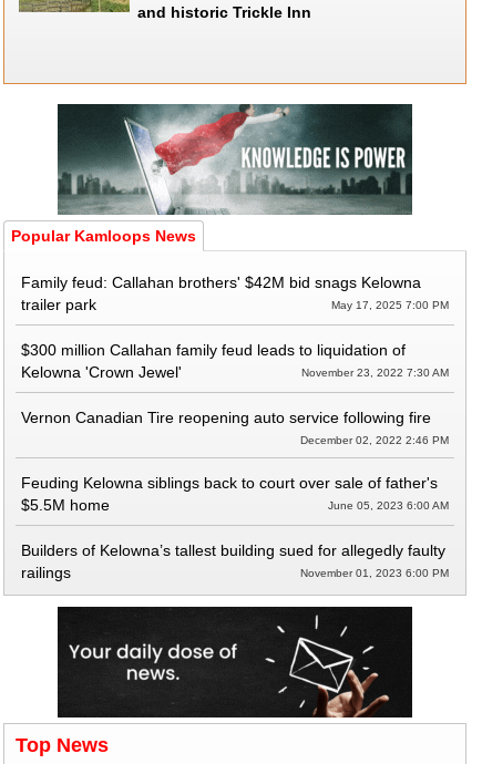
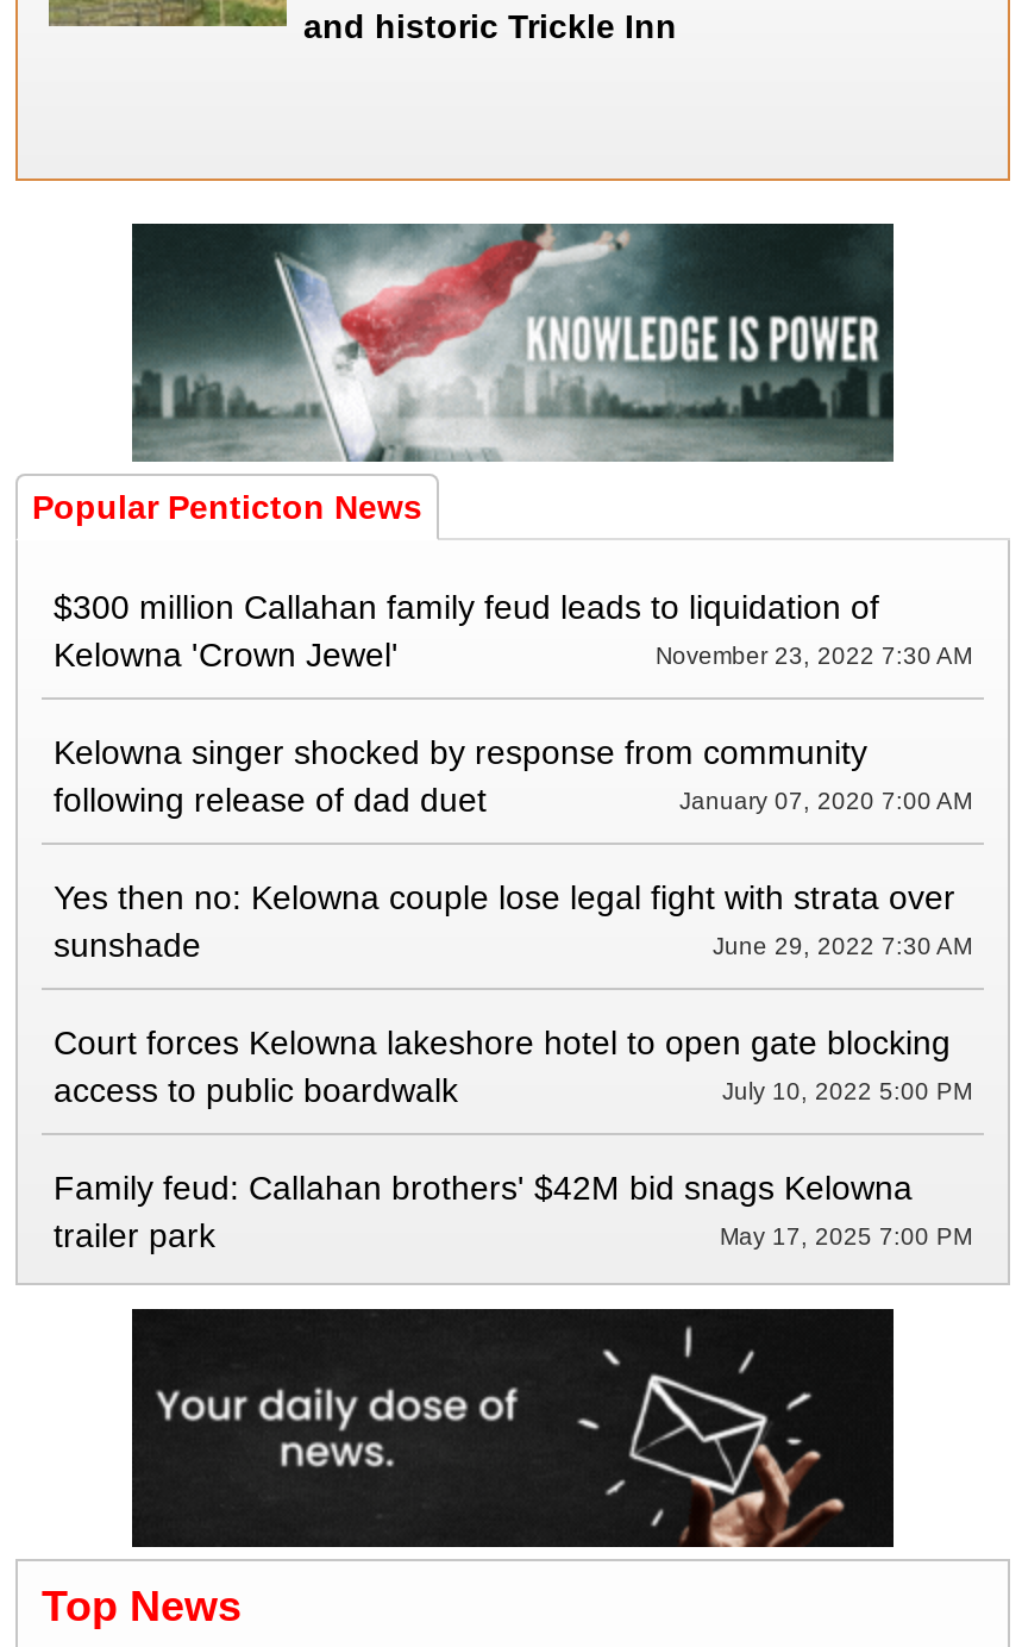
[11,227,196,245] Popular Kamloops News -> [32,488,972,1109] Popular Penticton News | Kelowna singer shocked by response from community | following release of dad duet | January 07, 2020 7:00 AM | Yes then no: Kelowna couple lose legal fight with strata over | sunshade | June 29, 2022 7:30 AM | Court forces Kelowna lakeshore hotel to open gate blocking | access to public boardwalk | July 10, 2022 5:00 PM
moved [21,273,449,313] -> [54,1168,972,1254]: Family feud: Callahan brothers' $42M bid snags Kelowna | trailer park | May 17, 2025 7:00 PM
moved [21,341,449,381] -> [54,588,972,673]: $300 million Callahan family feud leads to liquidation of | Kelowna 'Crown Jewel' | November 23, 2022 7:30 AM
[21,408,449,581] Vernon Canadian Tire reopening auto service following fire | December 02, 2022 2:46 PM | Feuding Kelowna siblings back to court over sale of father's | $5.5M home | June 05, 2023 6:00 AM | Builders of Kelowna’s tallest building sued for allegedly faulty | railings | November 01, 2023 6:00 PM -> none

